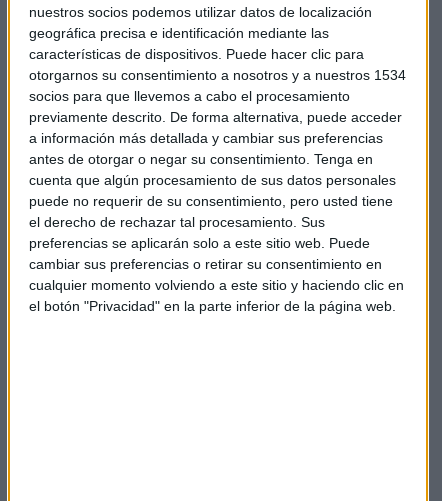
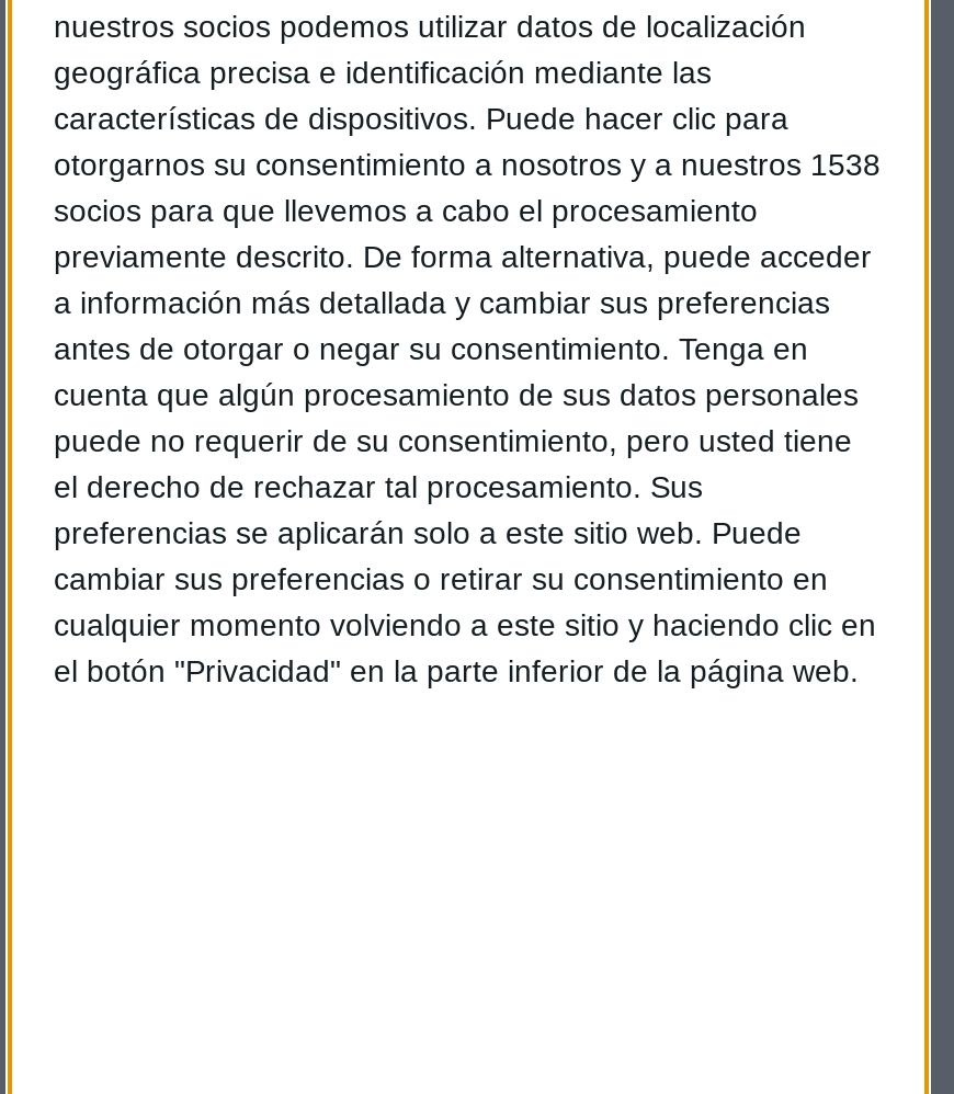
[29,67,406,83] otorgarnos su consentimiento a nosotros y a nuestros 1534 -> [54,146,881,182] otorgarnos su consentimiento a nosotros y a nuestros 1538

